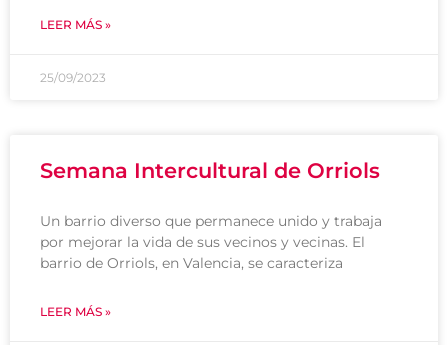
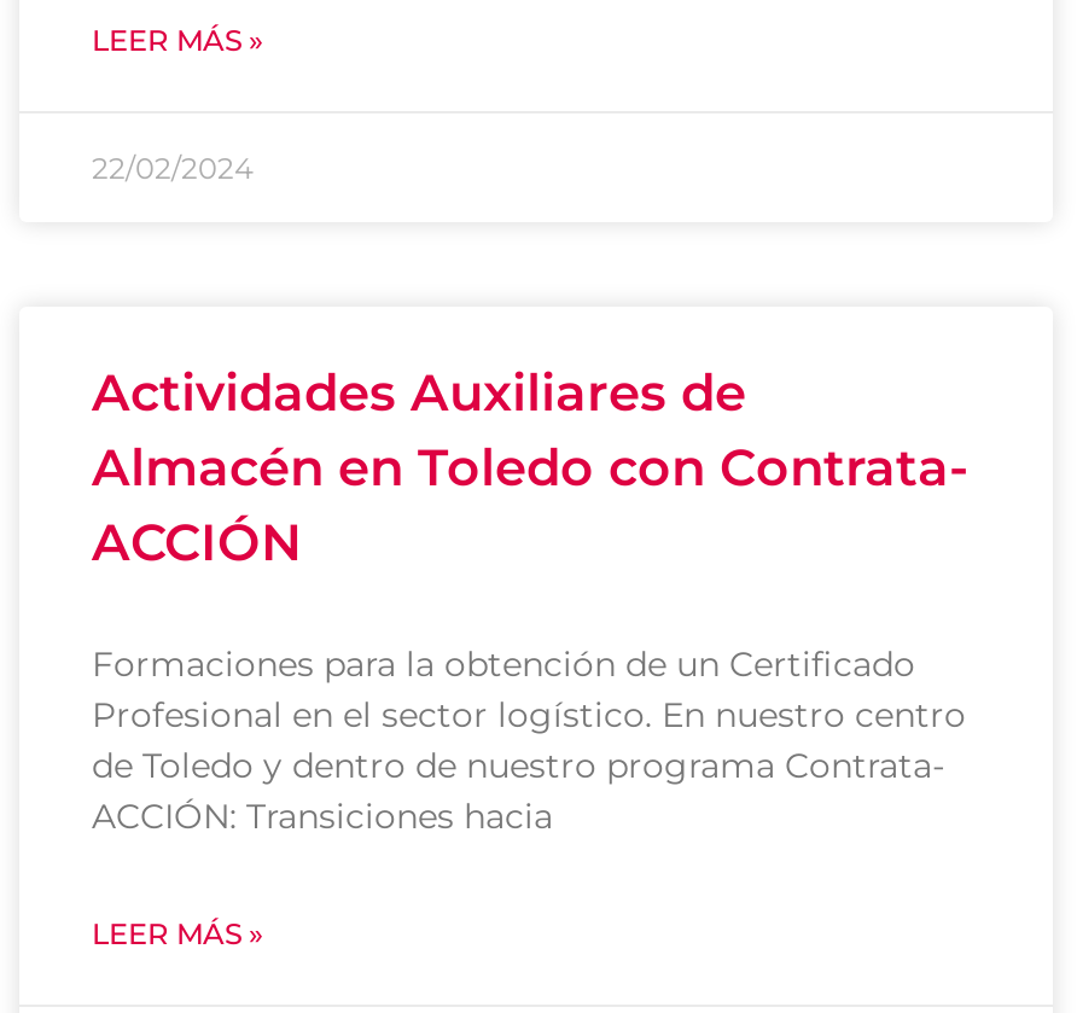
[40,70,106,85] 25/09/2023 -> [92,149,254,185] 22/02/2024
[40,158,380,183] Semana Intercultural de Orriols -> [92,362,968,572] Actividades Auxiliares de | Almacén en Toledo con Contrata- | ACCIÓN
[40,212,382,272] Un barrio diverso que permanece unido y trabaja | por mejorar la vida de sus vecinos y vecinas. El | barrio de Orriols, en Valencia, se caracteriza -> [92,642,966,837] Formaciones para la obtención de un Certificado | Profesional en el sector logístico. En nuestro centro | de Toledo y dentro de nuestro programa Contrata- | ACCIÓN: Transiciones hacia

